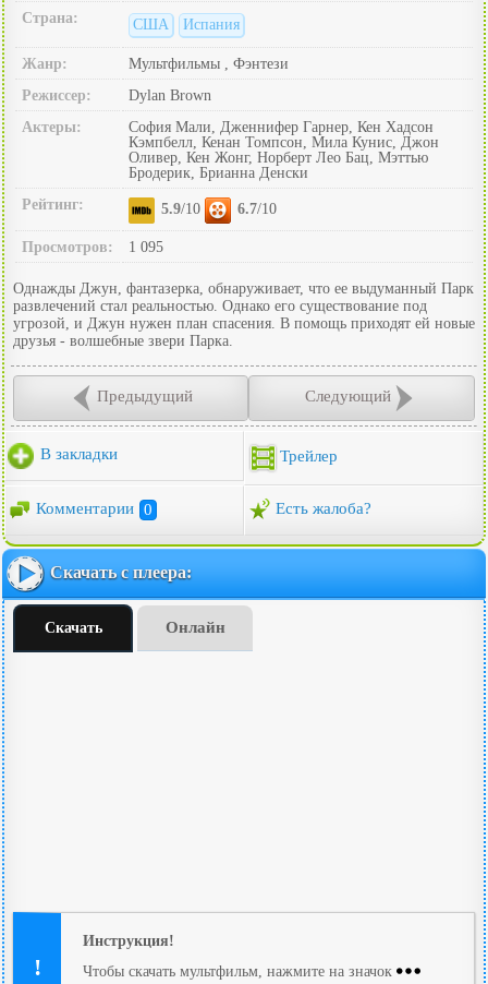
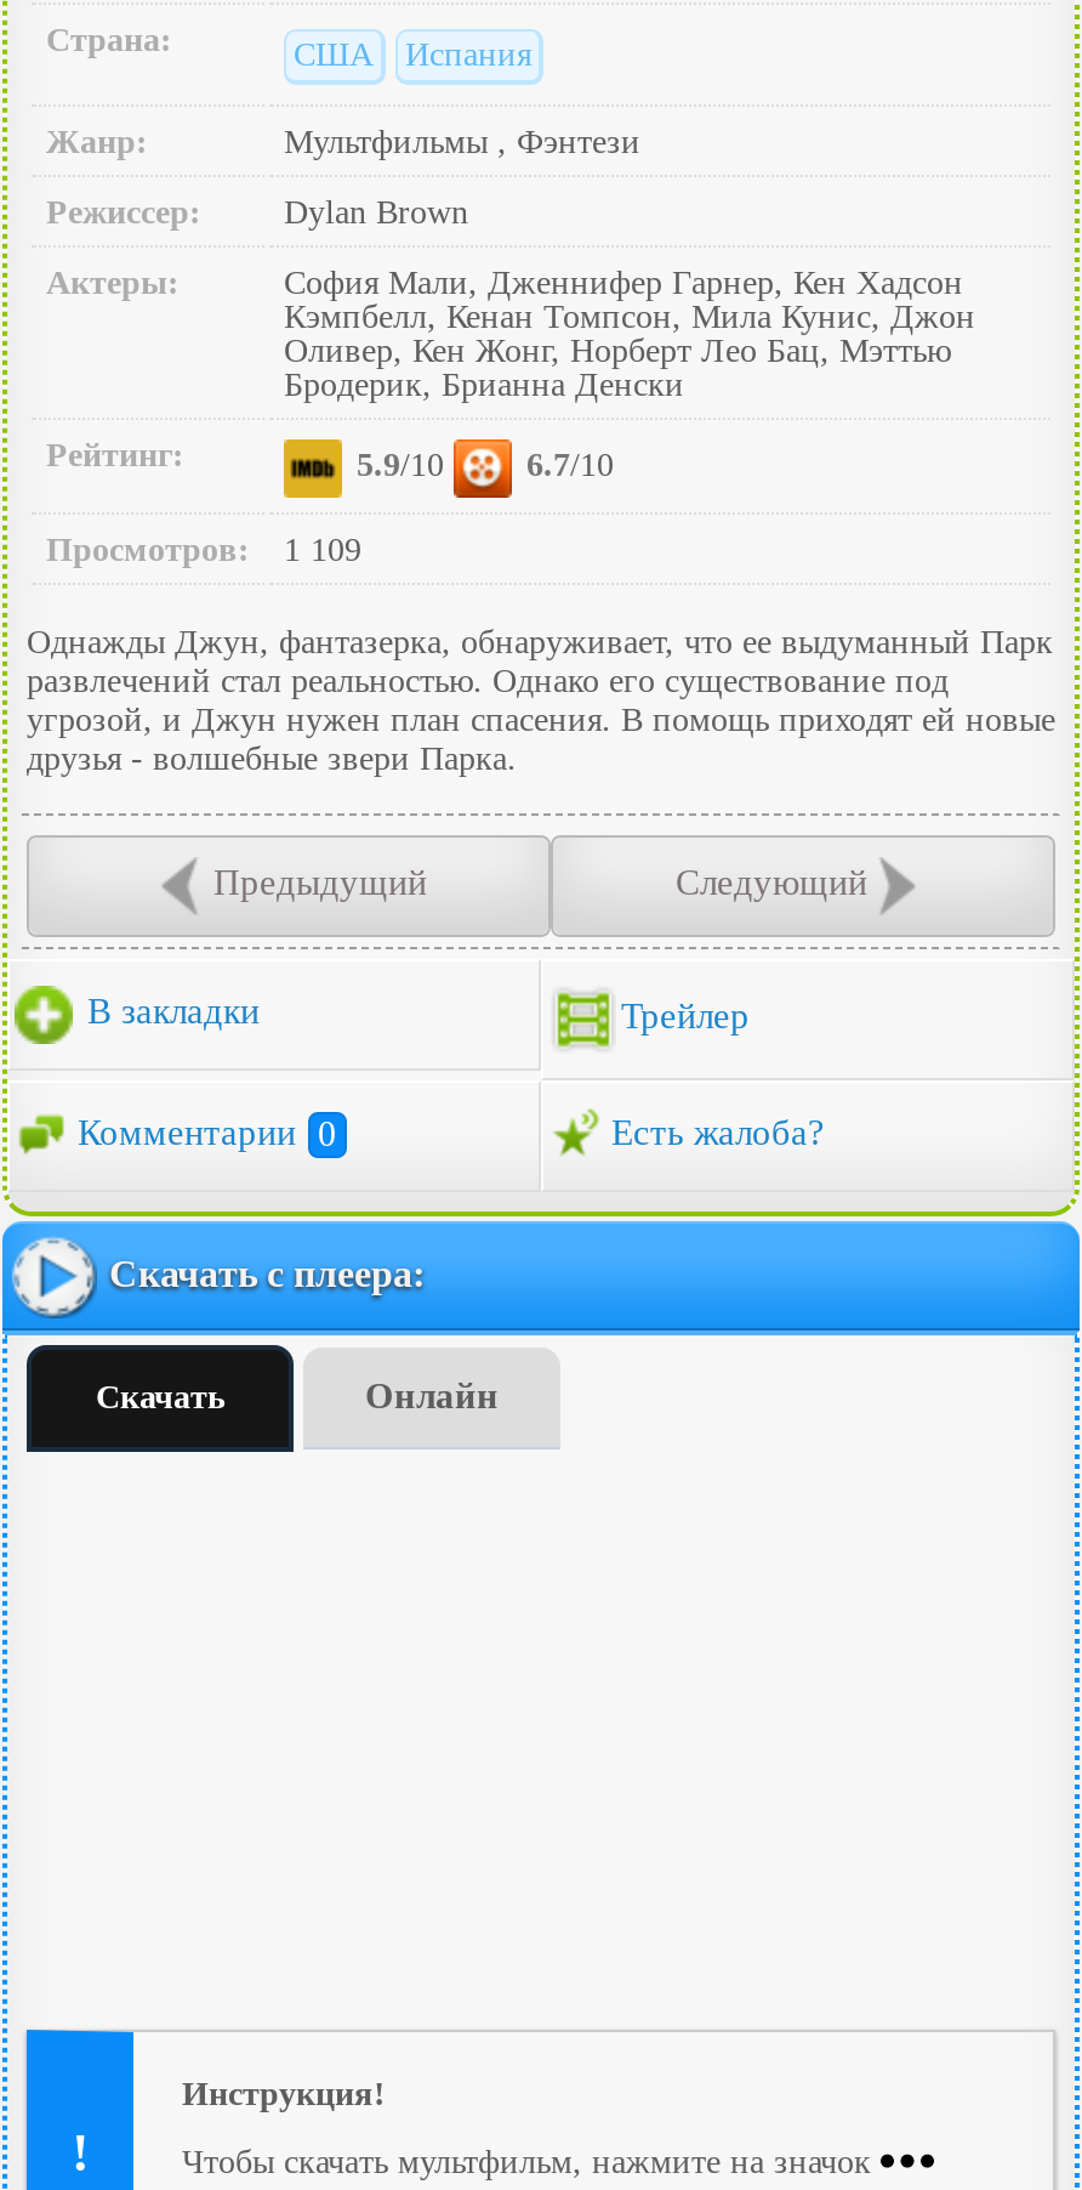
[22,239,163,256] Просмотров: 1 095 -> [46,533,361,569] Просмотров: 1 109

